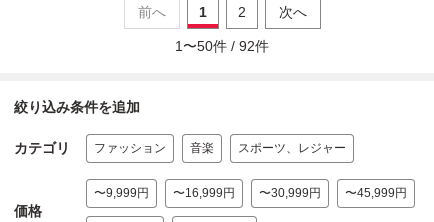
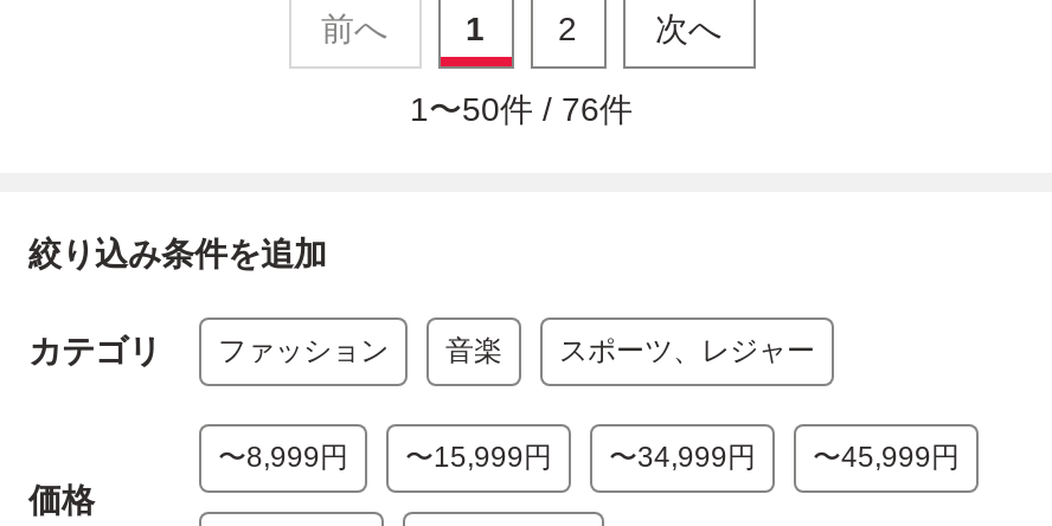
[175,38,269,54] 1〜50件 / 92件 -> [410,89,633,127] 1〜50件 / 76件
[94,186,149,200] 〜9,999円 -> [218,441,348,474] 〜8,999円
[173,186,235,200] 〜16,999円 -> [405,441,552,474] 〜15,999円
[259,186,321,200] 〜30,999円 -> [609,441,756,474] 〜34,999円

